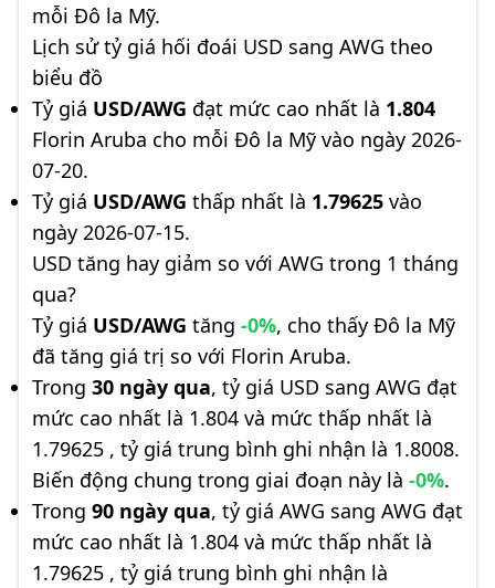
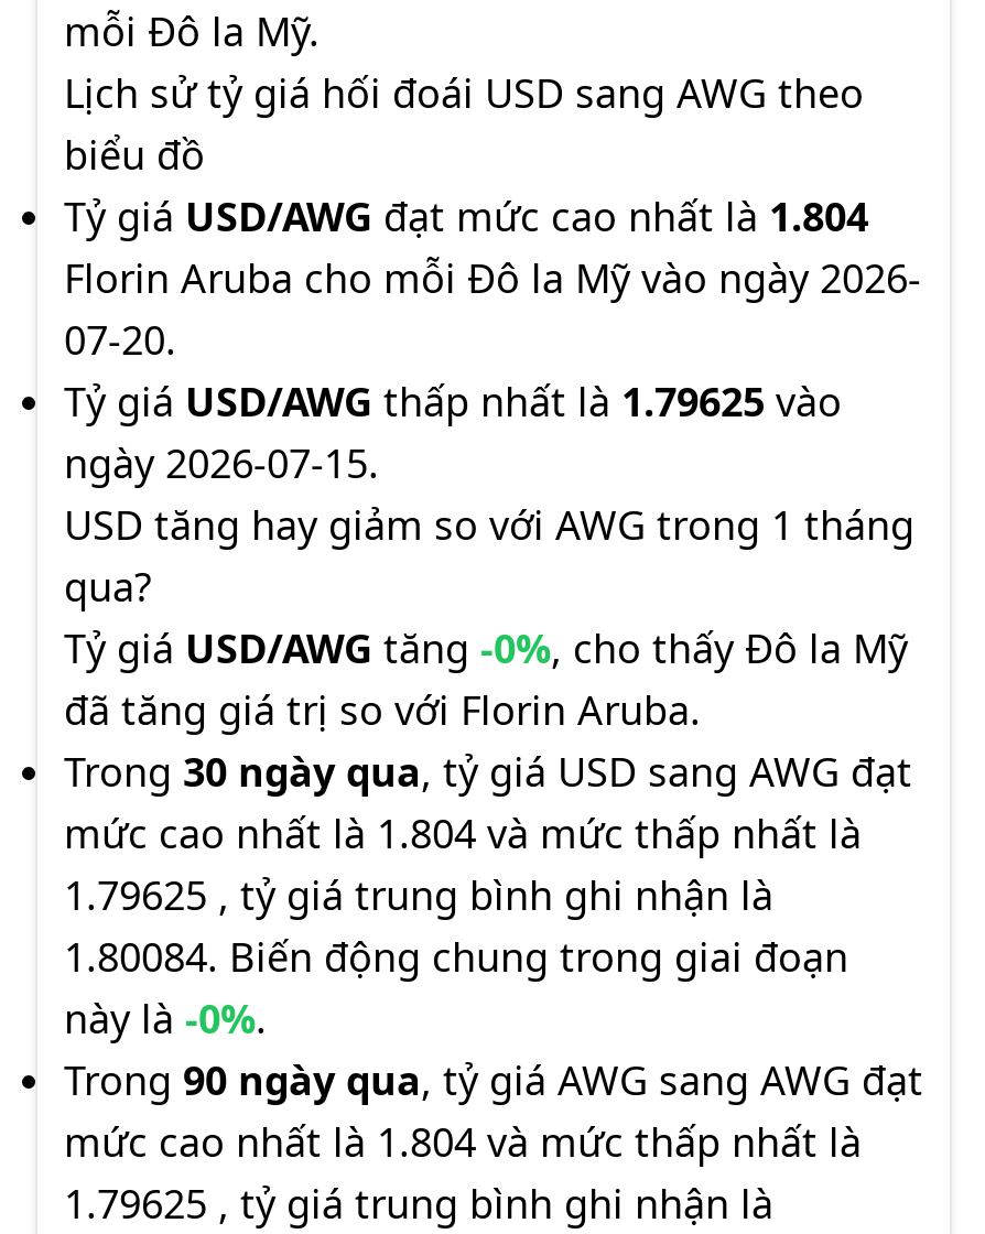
[32,435,460,493] 1.79625 , tỷ giá trung bình ghi nhận là 1.8008. | Biến động chung trong giai đoạn này là -0%. -> [64,868,848,1044] 1.79625 , tỷ giá trung bình ghi nhận là | 1.80084. Biến động chung trong giai đoạn | này là -0%.

